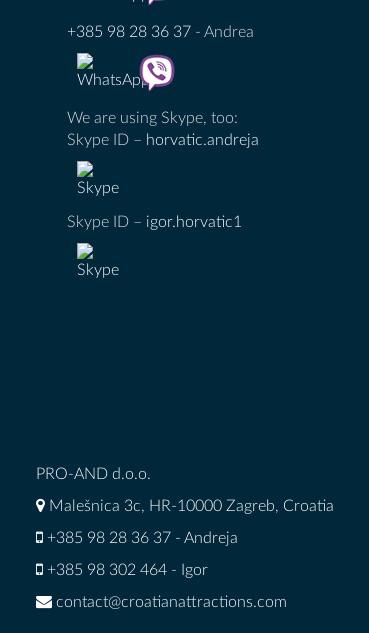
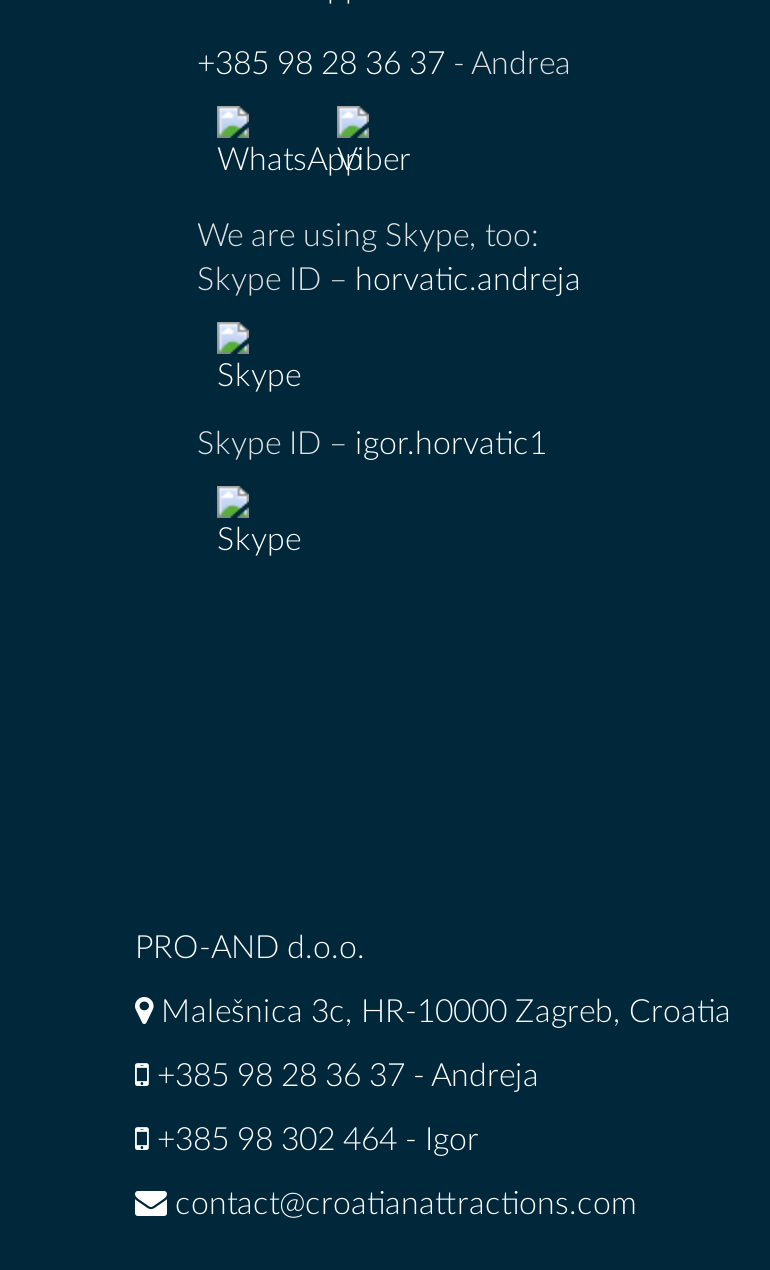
[137,53,176,92] [image] -> [335,104,413,182] [image]

